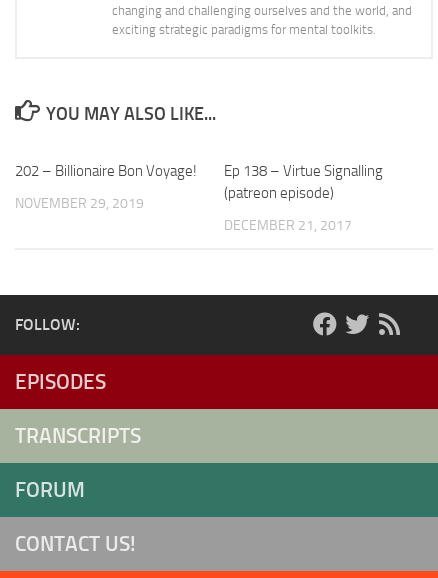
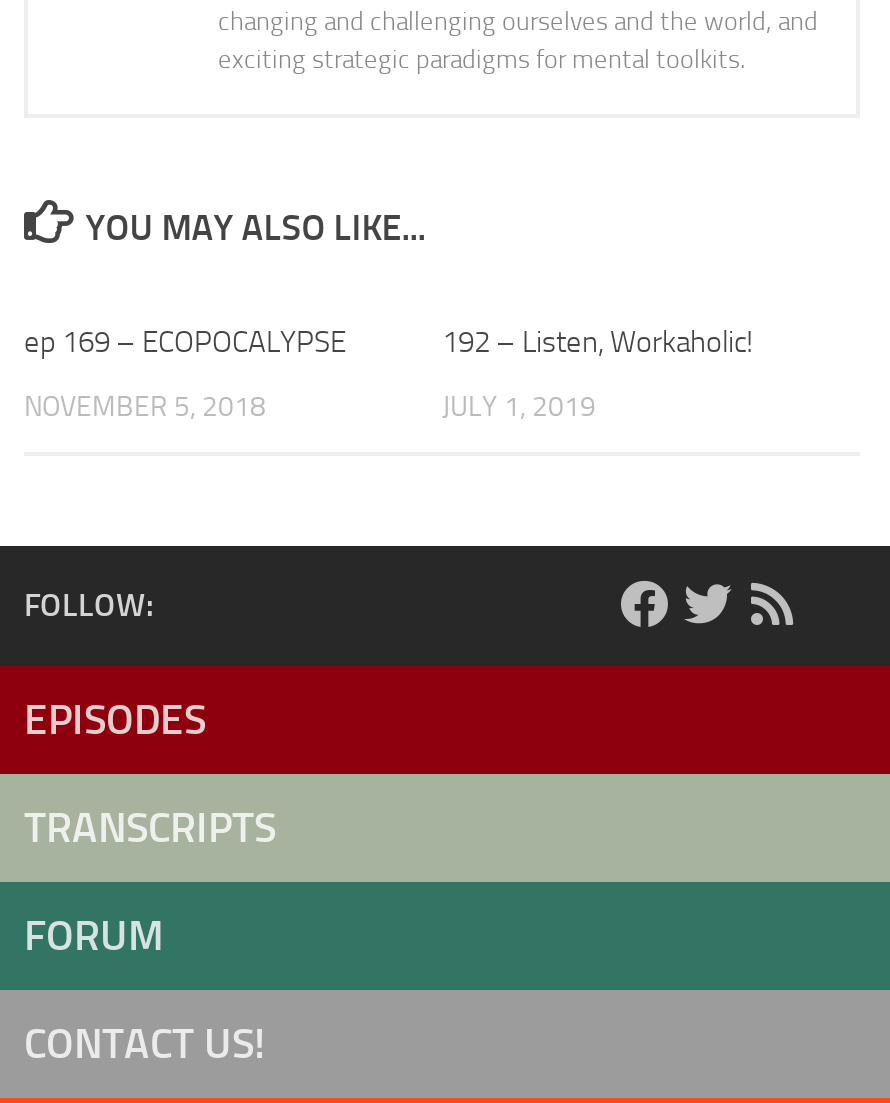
[15,162,197,180] 202 – Billionaire Bon Voyage! -> [24,324,346,360] ep 169 – ECOPOCALYPSE
[224,162,383,202] Ep 138 – Virtue Signalling | (patreon episode) -> [442,324,754,360] 192 – Listen, Workaholic!
[15,195,144,212] NOVEMBER 29, 2019 -> [24,390,266,424] NOVEMBER 5, 2018
[224,217,352,234] DECEMBER 21, 2017 -> [442,390,596,424] JULY 1, 2019

